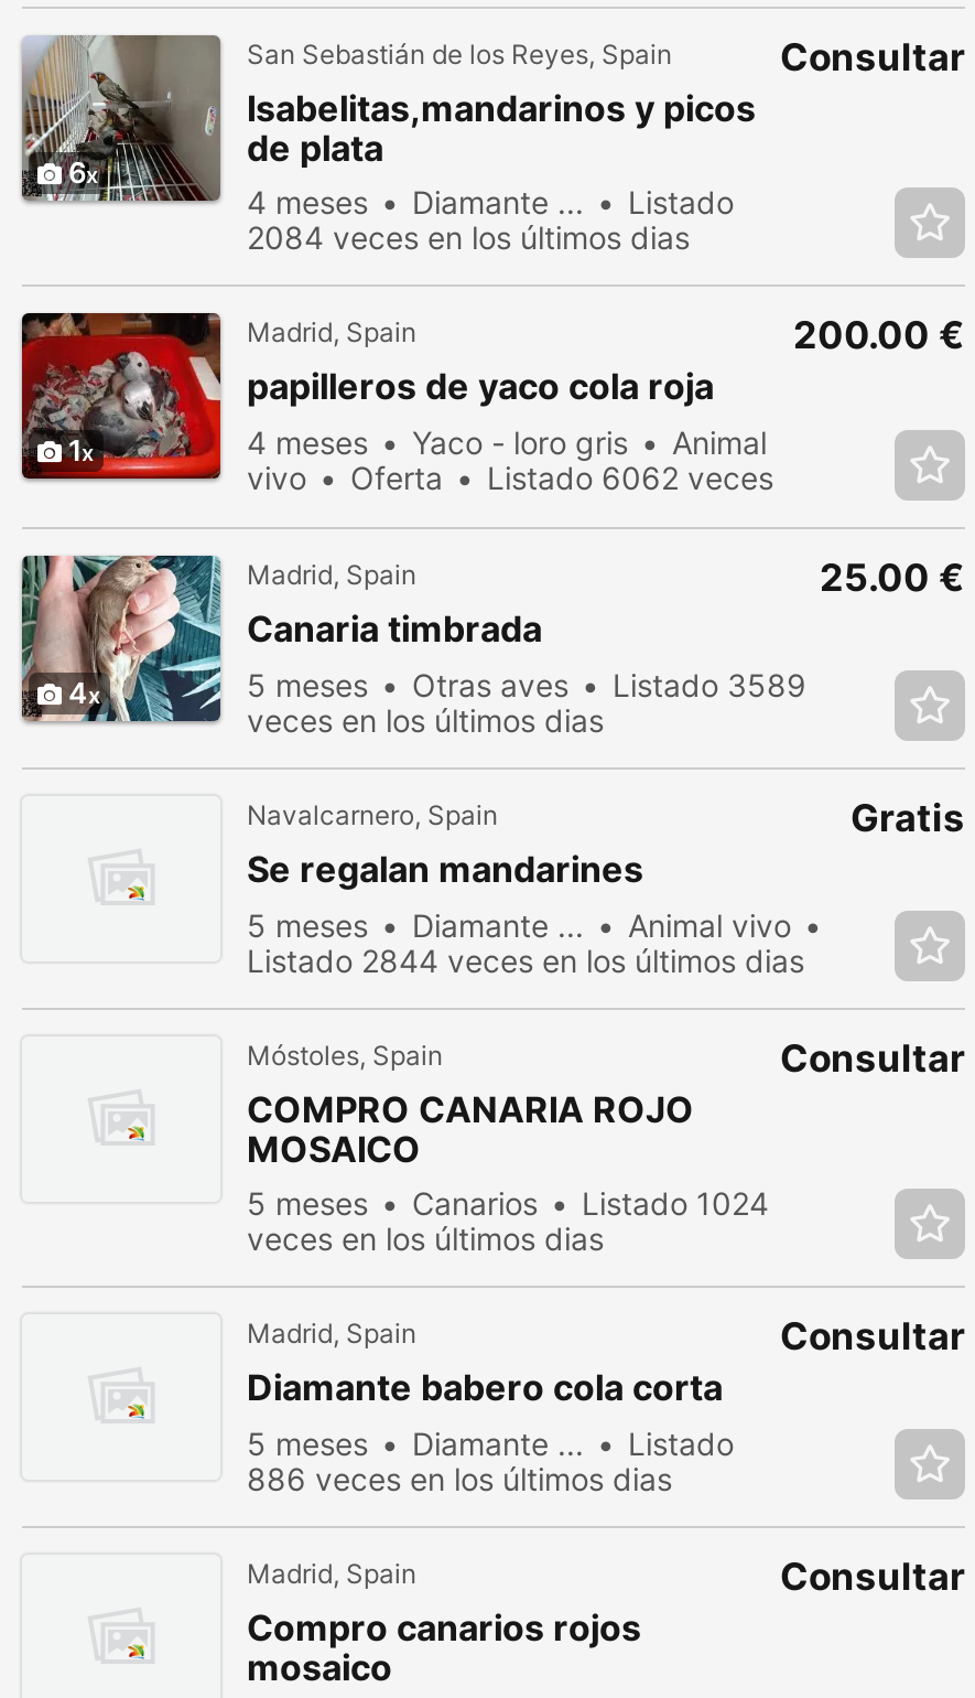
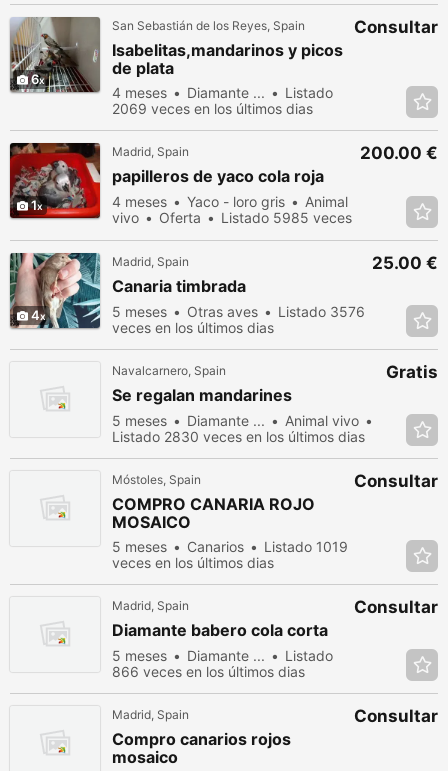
[247,218,690,256] 2084 veces en los últimos dias -> [112,100,313,117] 2069 veces en los últimos dias
[487,459,773,496] Listado 6062 veces -> [221,209,352,226] Listado 5985 veces
[247,666,806,703] 5 meses Otras aves Listado 3589 -> [112,303,365,320] 5 meses Otras aves Listado 3576
[247,942,804,979] Listado 2844 veces en los últimos dias -> [112,428,365,445] Listado 2830 veces en los últimos dias
[247,1184,769,1222] 5 meses Canarios Listado 1024 -> [112,538,348,555] 5 meses Canarios Listado 1019
[247,1460,672,1497] 886 veces en los últimos dias -> [112,663,305,680] 866 veces en los últimos dias

